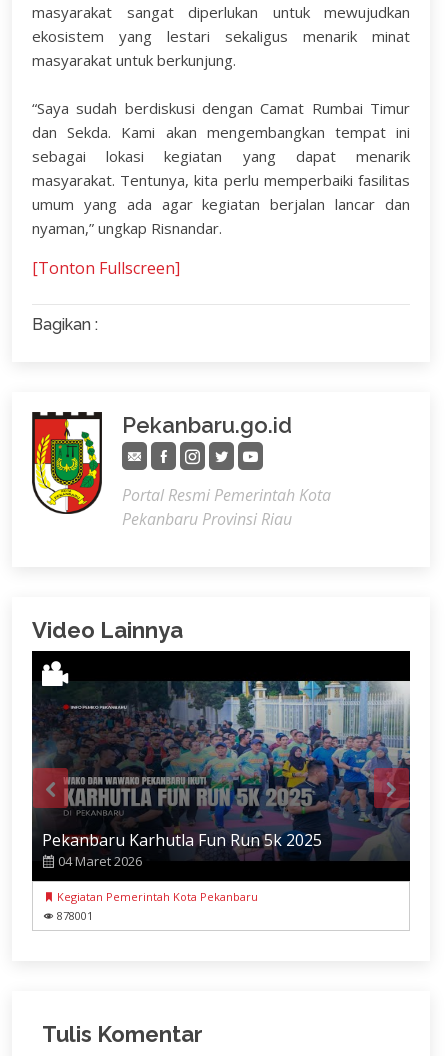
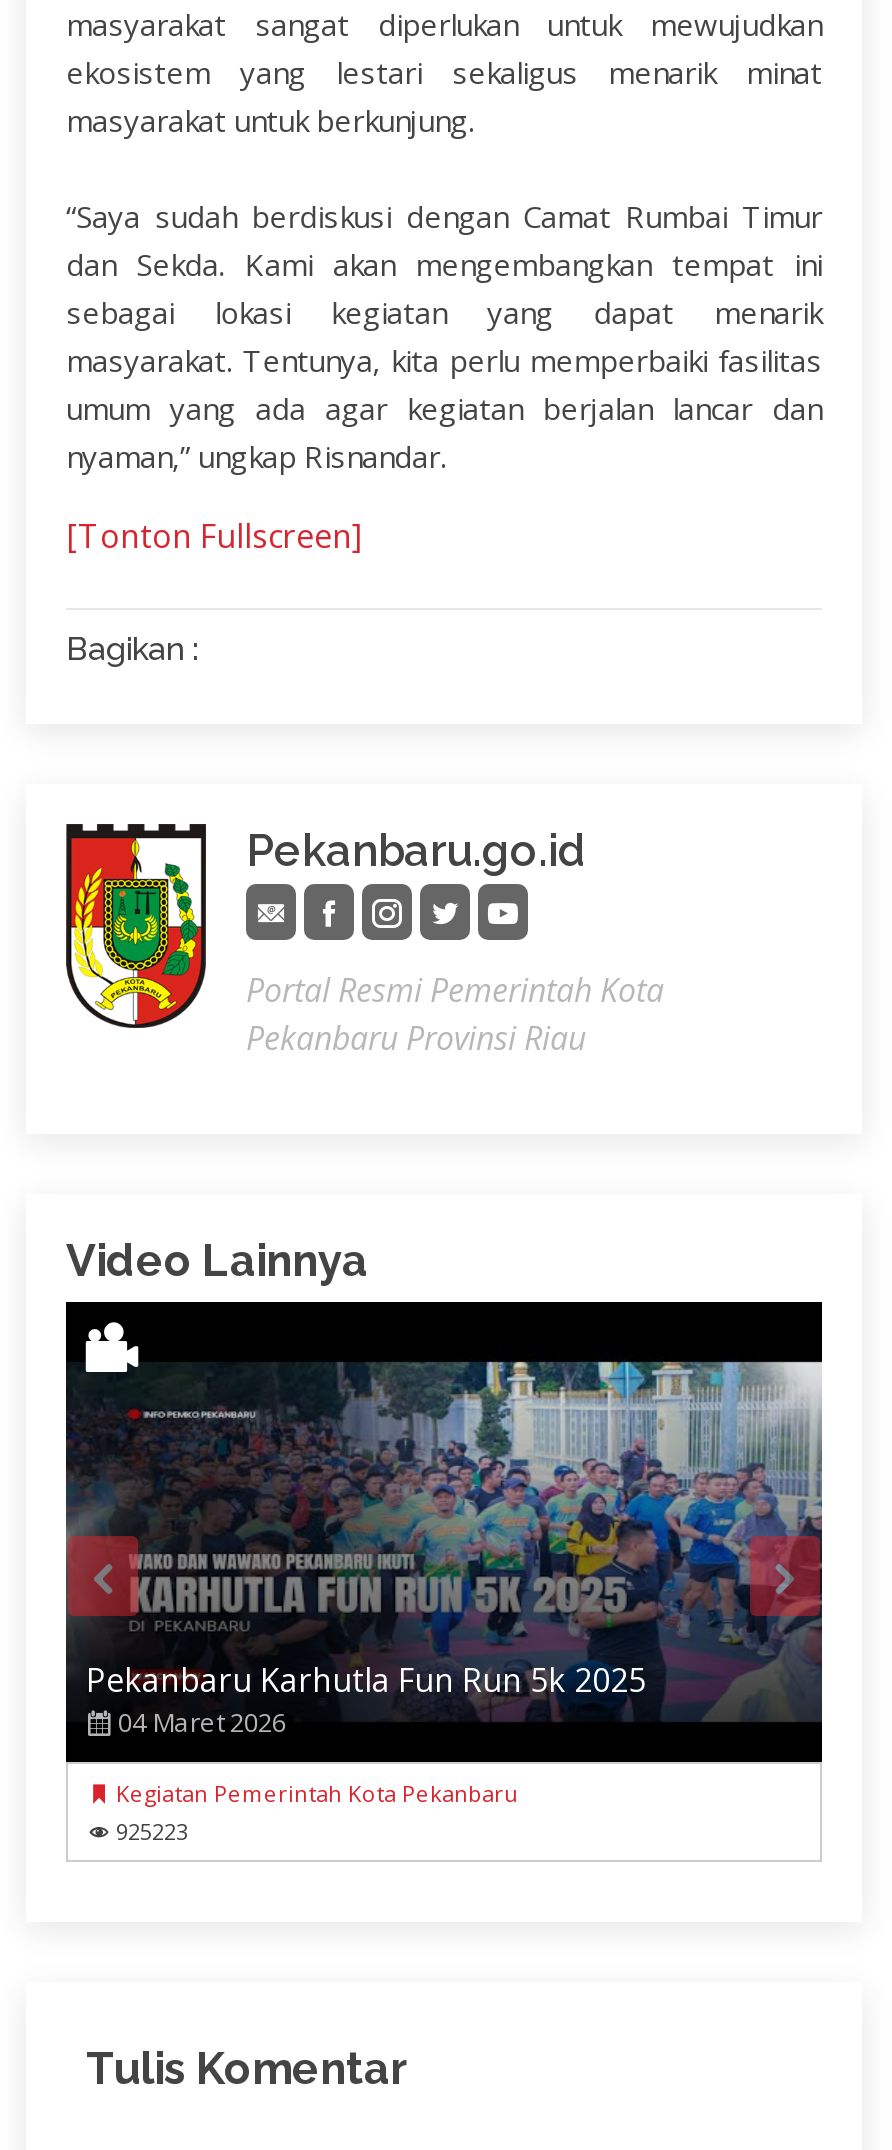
[54,908,93,923] 878001 -> [110,1816,188,1846] 925223

